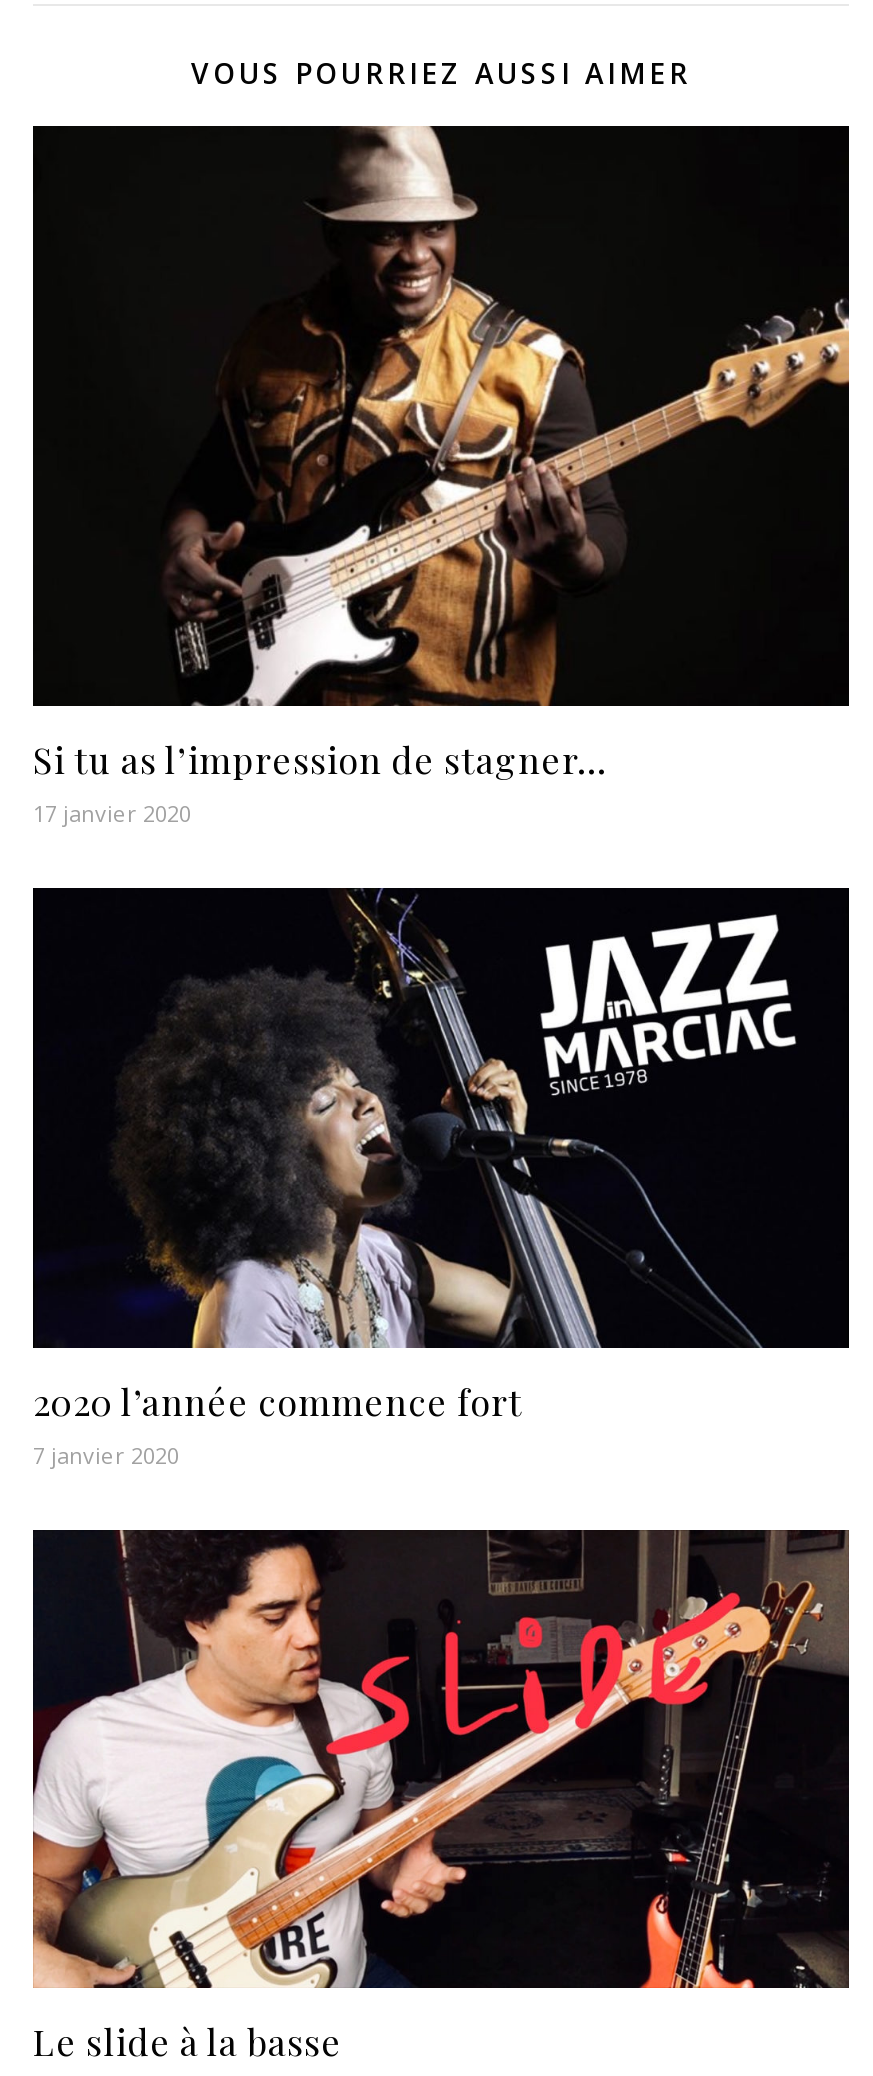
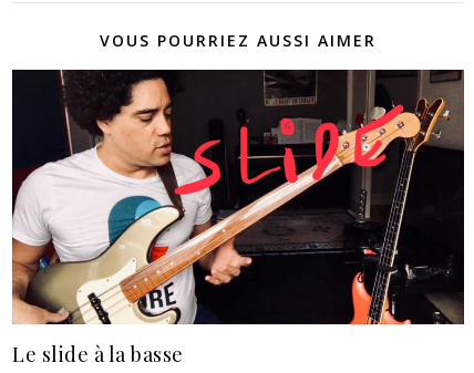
[31,124,851,828] [image] | Si tu as l’impression de stagner… | 17 janvier 2020 -> none
[31,886,851,1469] [image] | 2020 l’année commence fort | 7 janvier 2020 -> none

